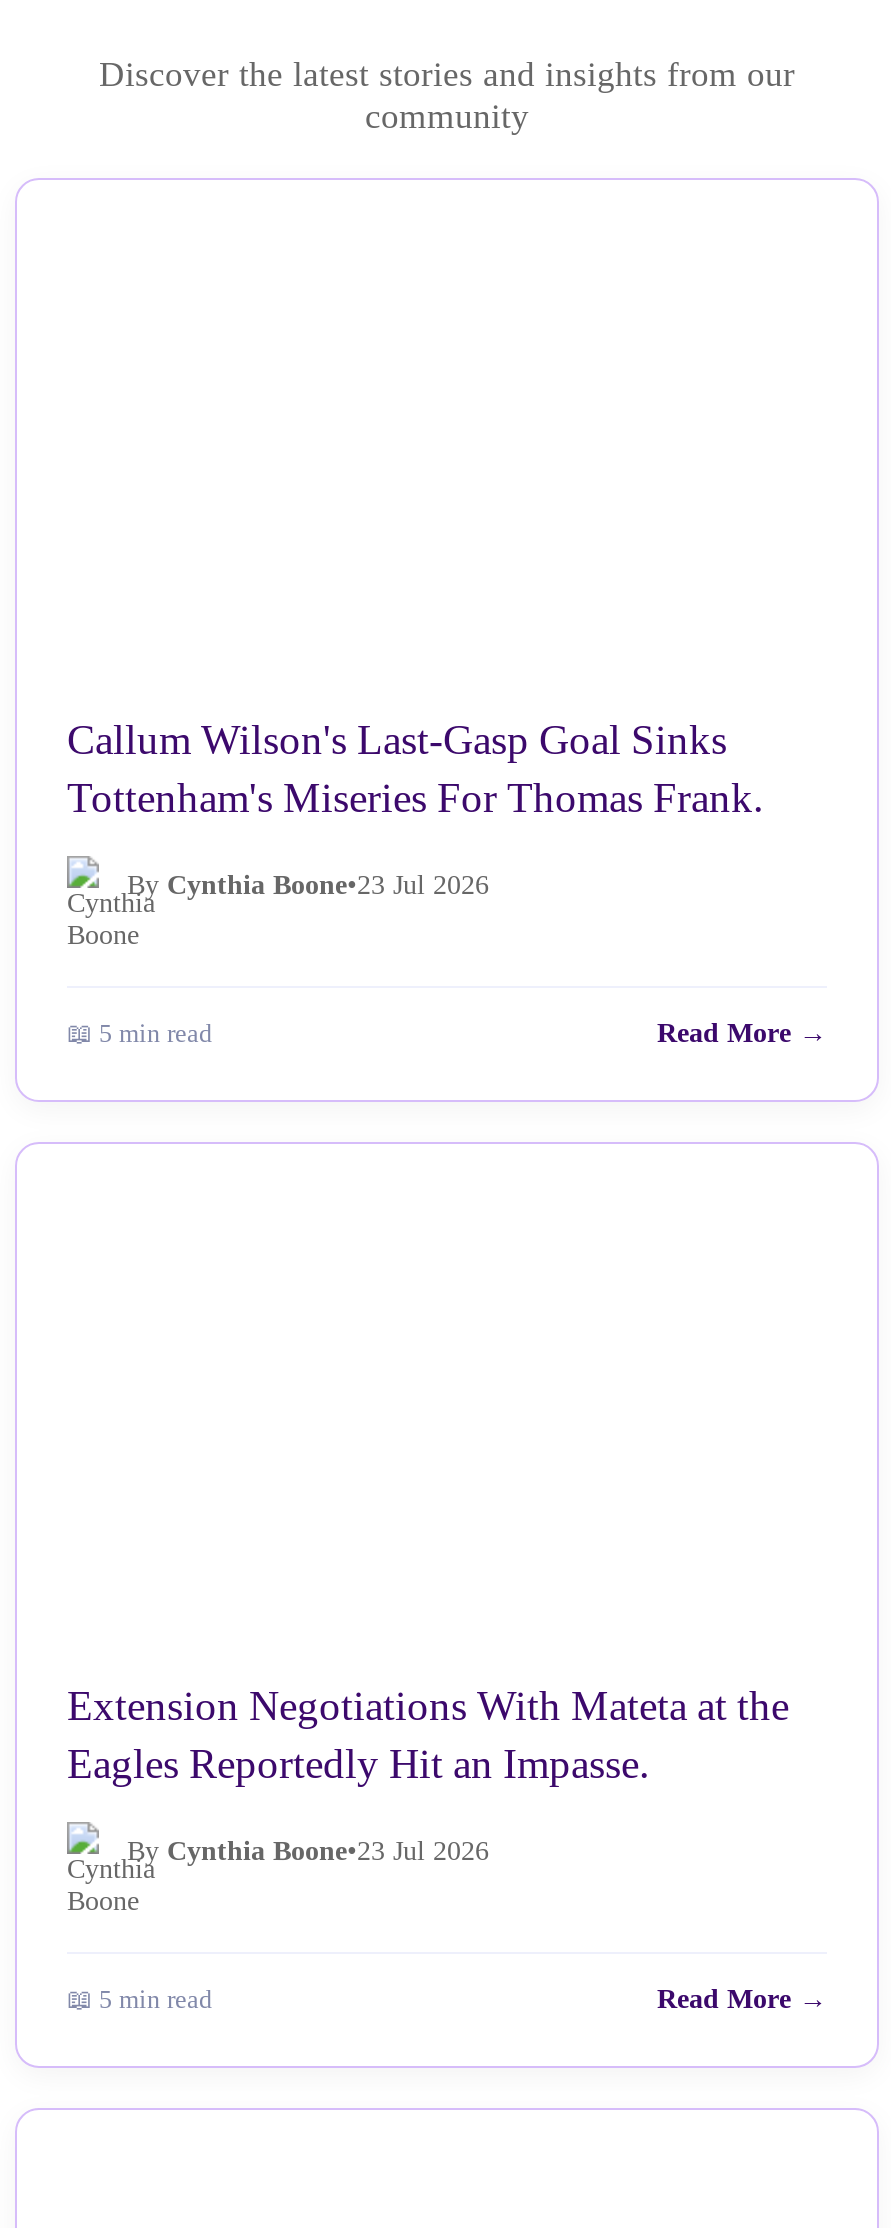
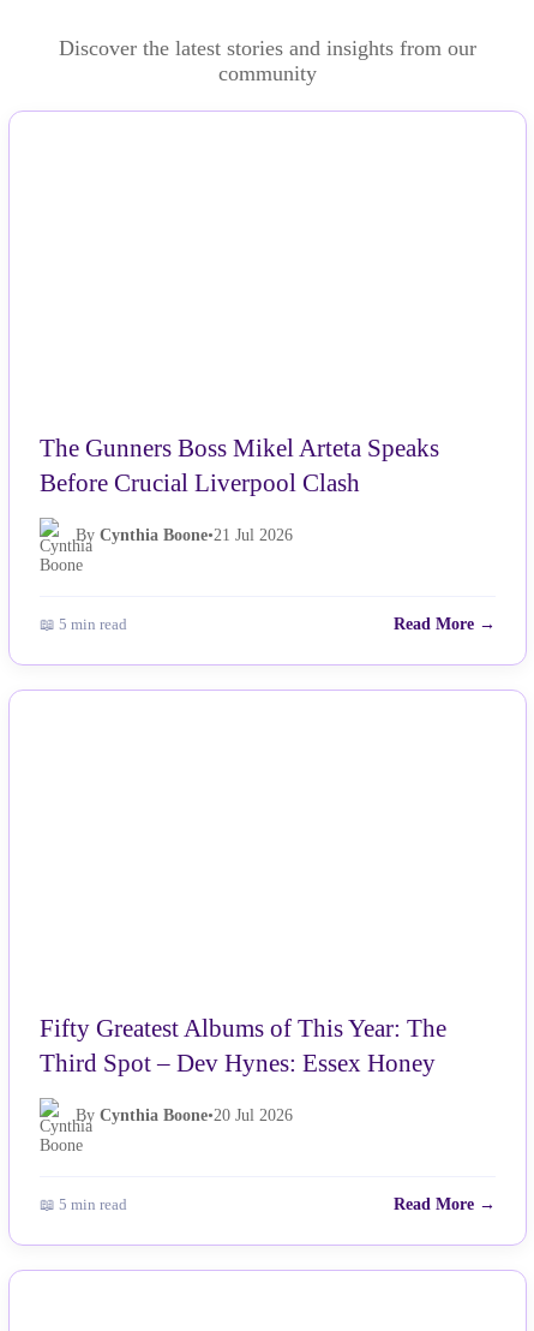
[67,717,763,821] Callum Wilson's Last-Gasp Goal Sinks | Tottenham's Miseries For Thomas Frank. -> [40,434,439,497] The Gunners Boss Mikel Arteta Speaks | Before Crucial Liverpool Clash
[127,871,489,901] By Cynthia Boone•23 Jul 2026 -> [76,527,293,545] By Cynthia Boone•21 Jul 2026
[67,1682,789,1786] Extension Negotiations With Mateta at the | Eagles Reportedly Hit an Impasse. -> [40,1014,446,1077] Fifty Greatest Albums of This Year: The | Third Spot – Dev Hynes: Essex Honey
[127,1836,489,1866] By Cynthia Boone•23 Jul 2026 -> [76,1107,293,1125] By Cynthia Boone•20 Jul 2026

